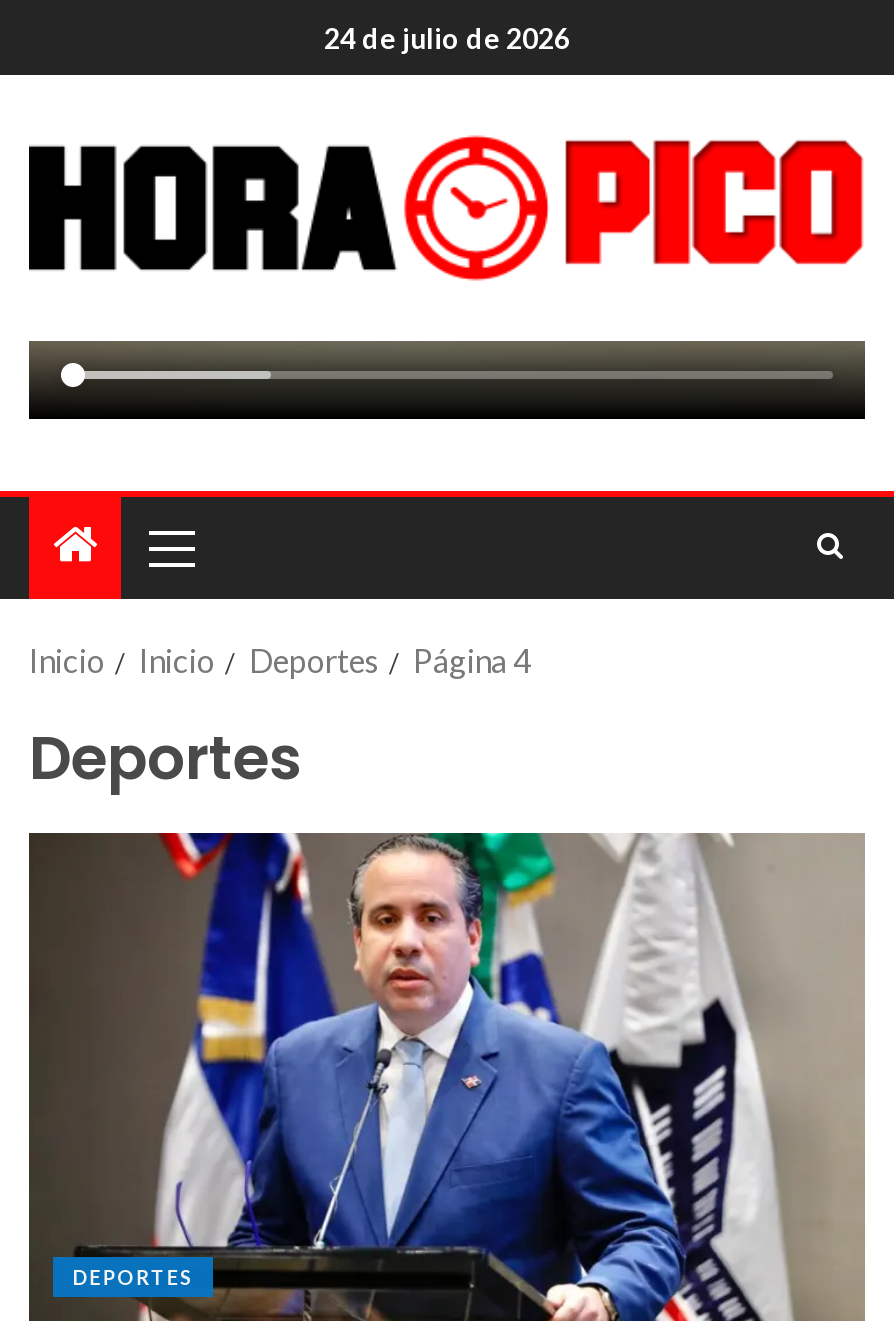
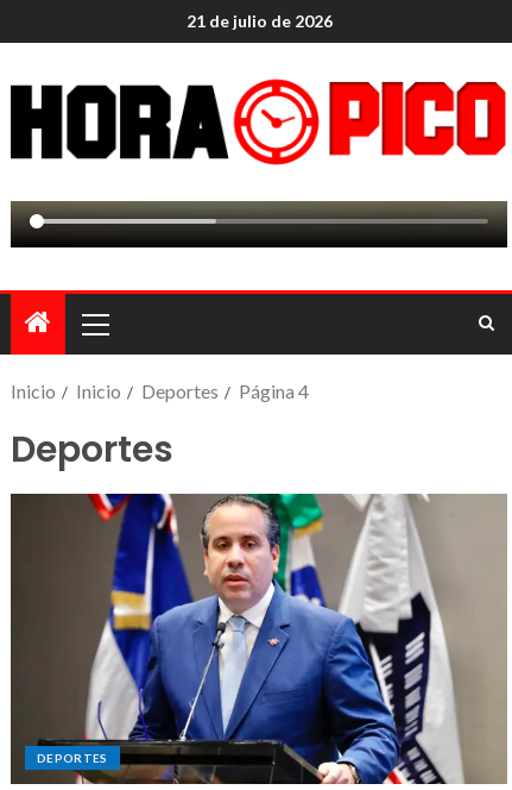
[324,21,570,55] 24 de julio de 2026 -> [186,11,332,31] 21 de julio de 2026

